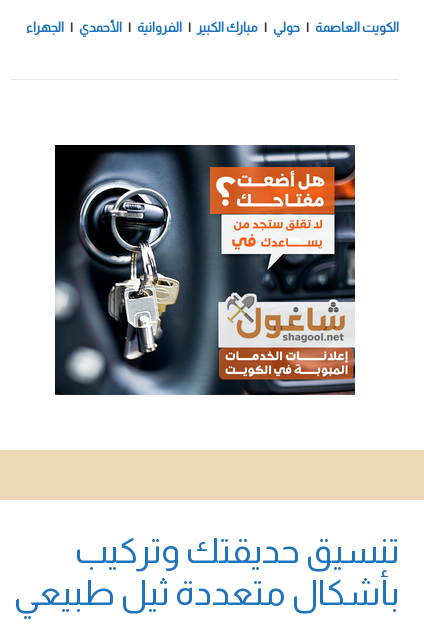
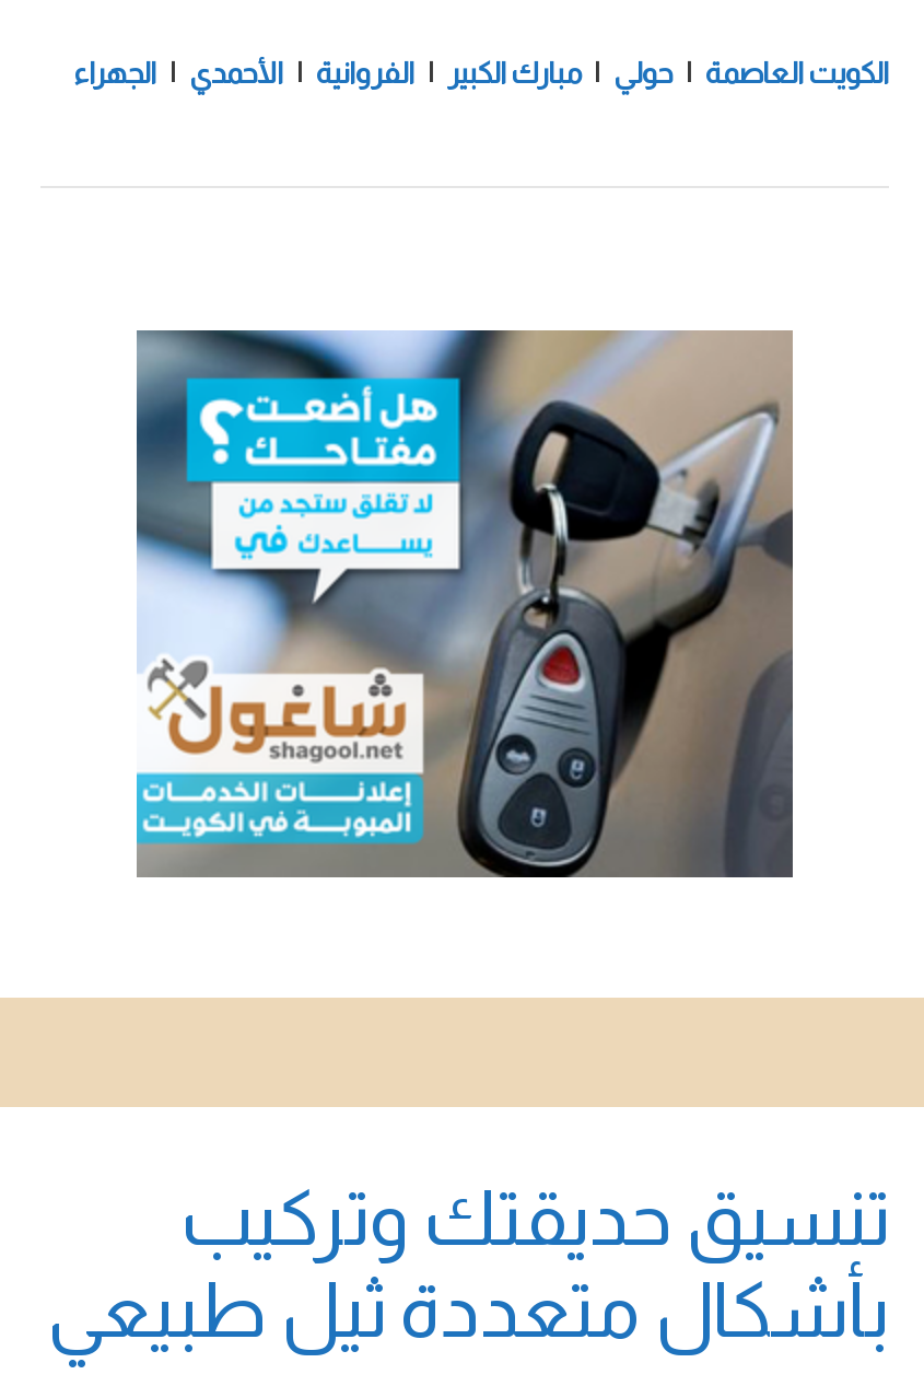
[54,144,356,396] [image] -> [134,328,795,880] [image]

